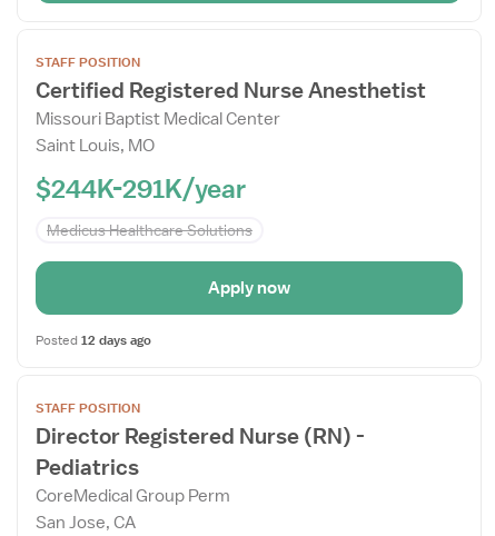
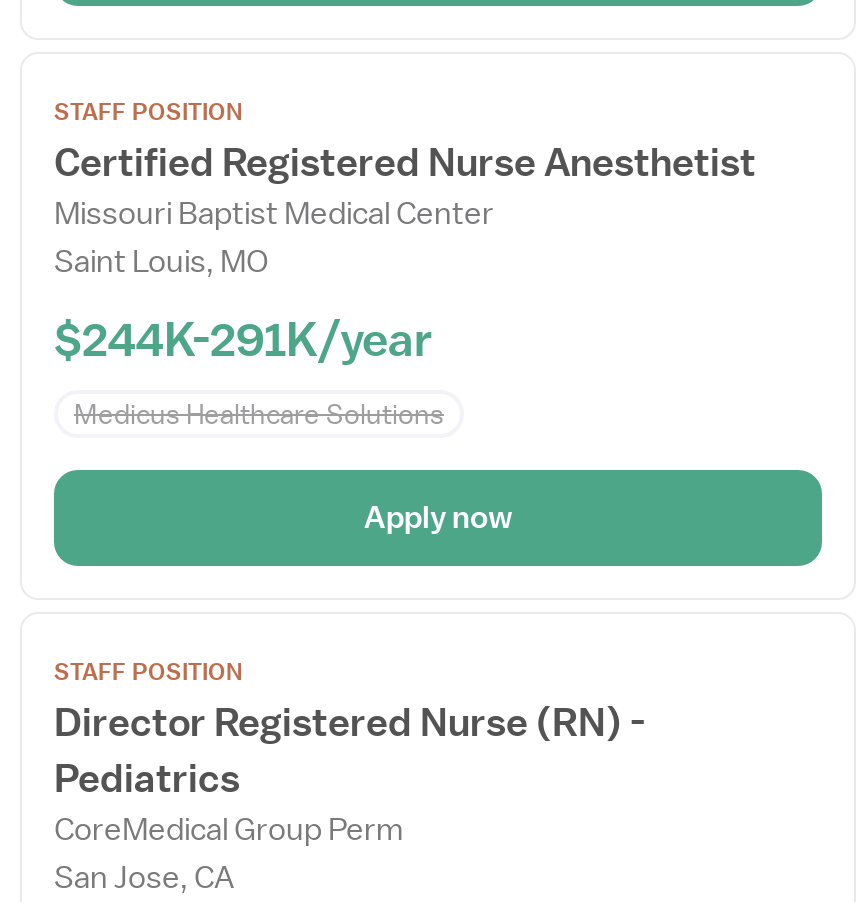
[36,331,151,349] Posted 12 days ago -> none

